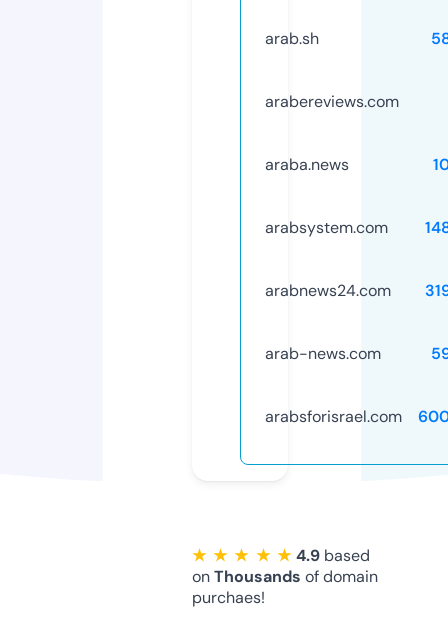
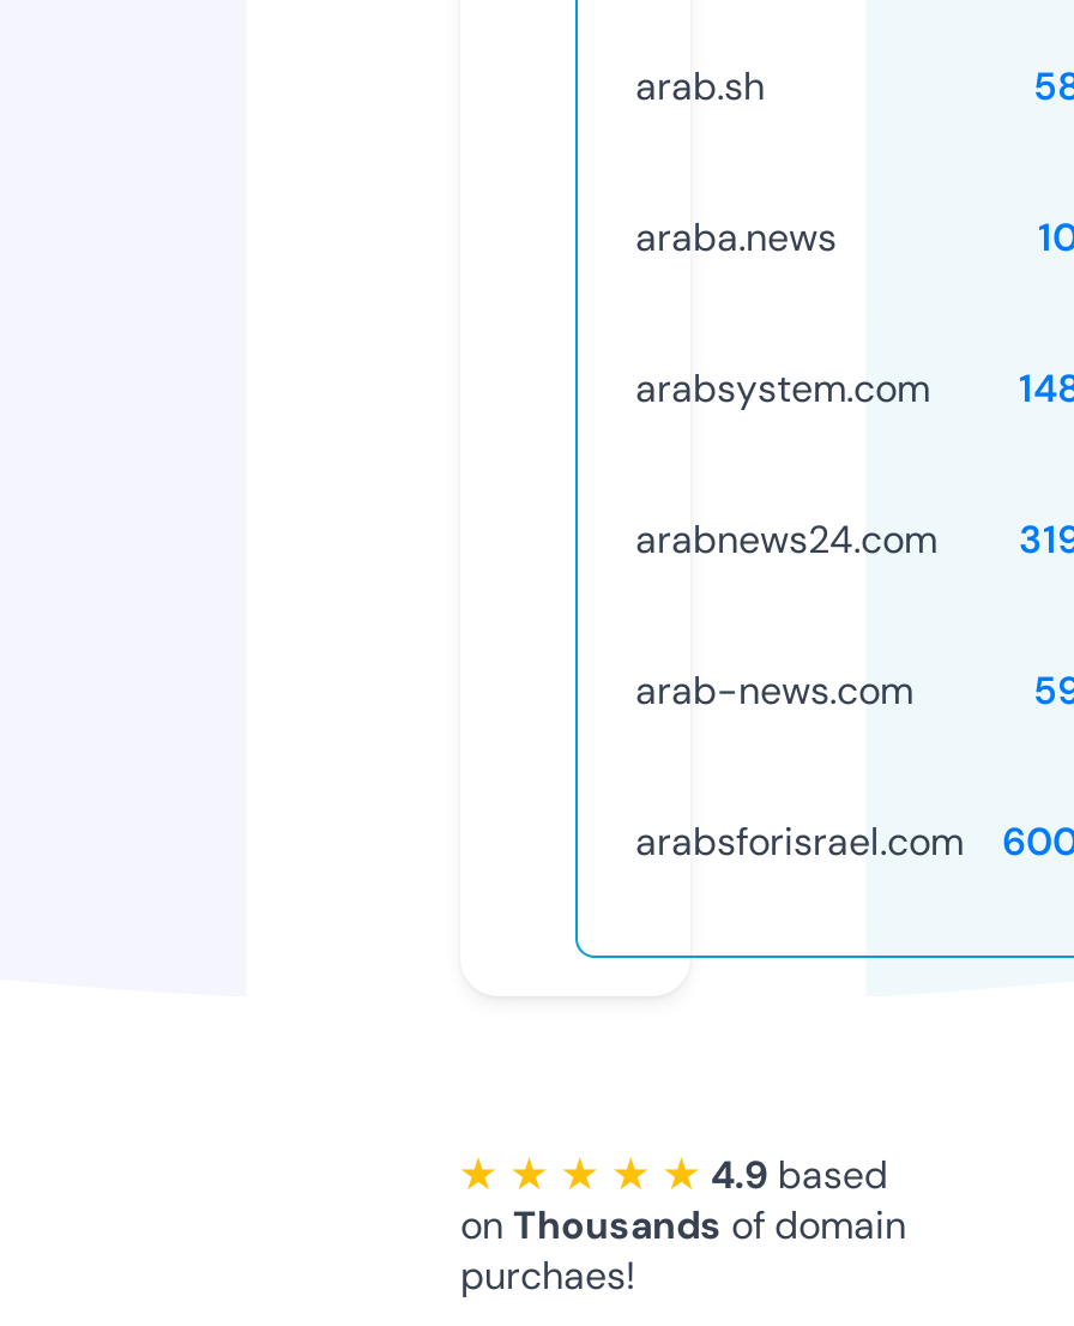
[265,91,399,112] arabereviews.com -> none

